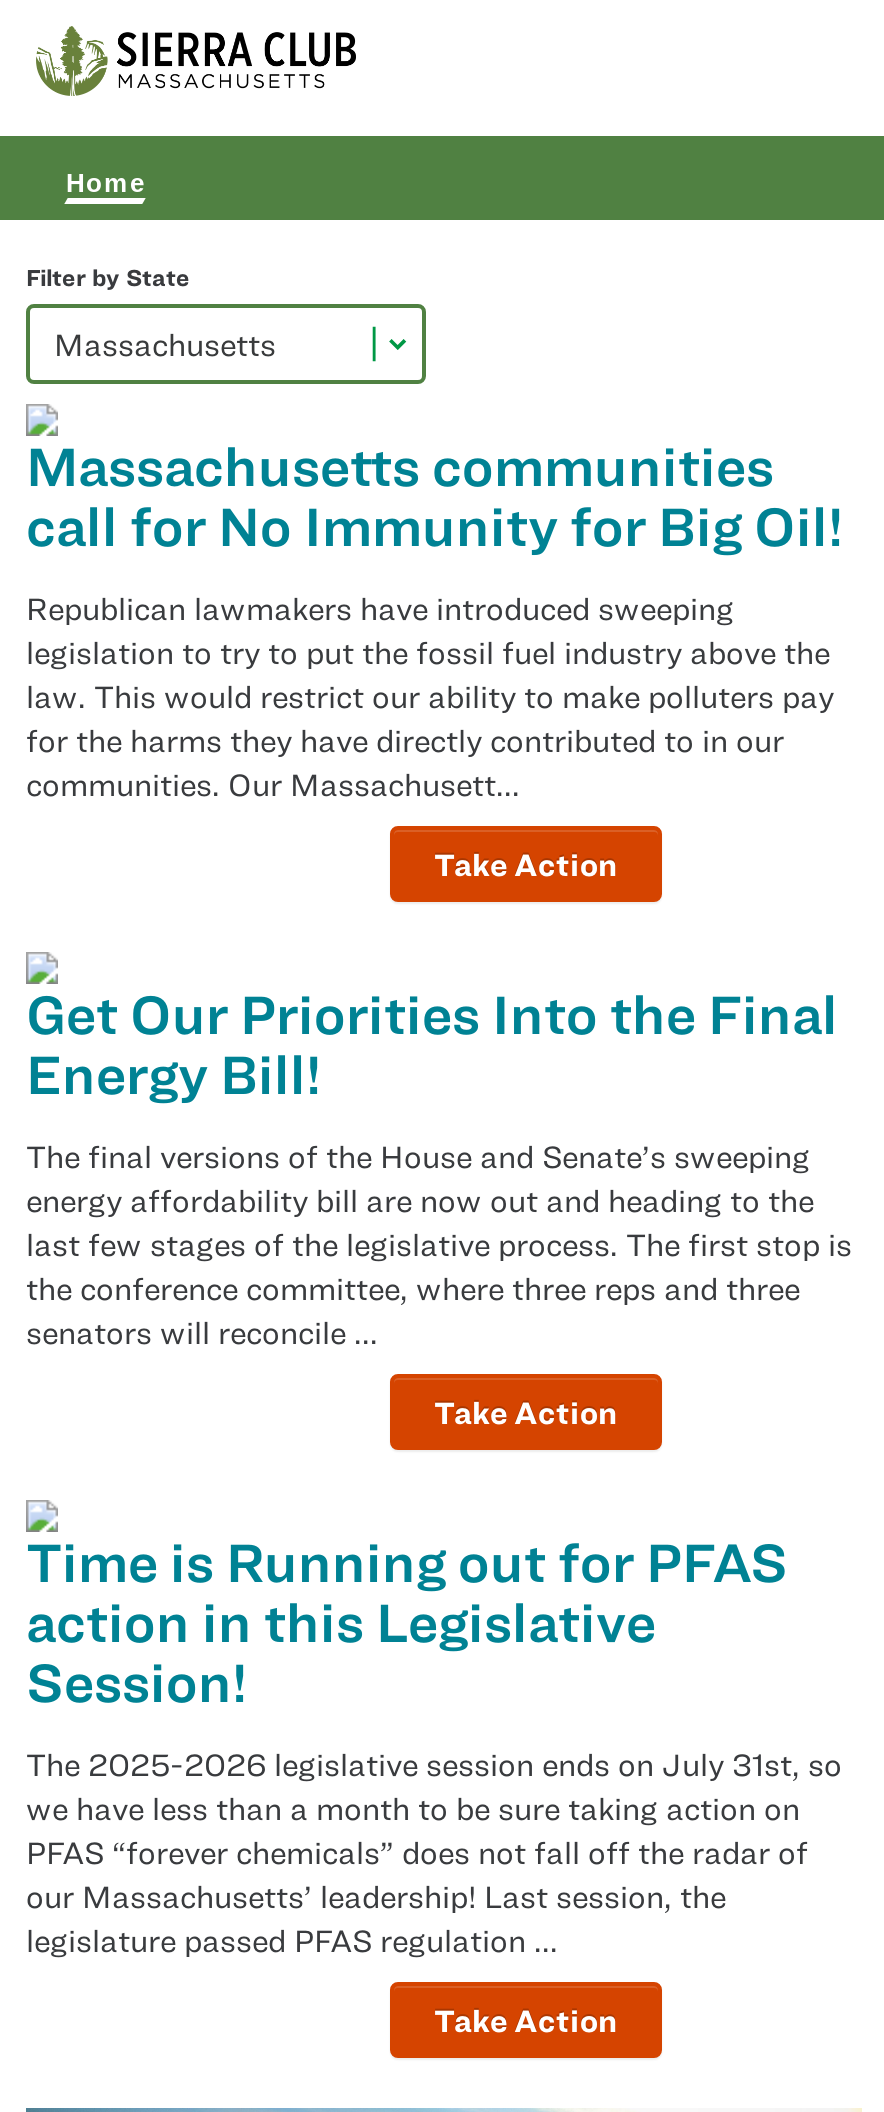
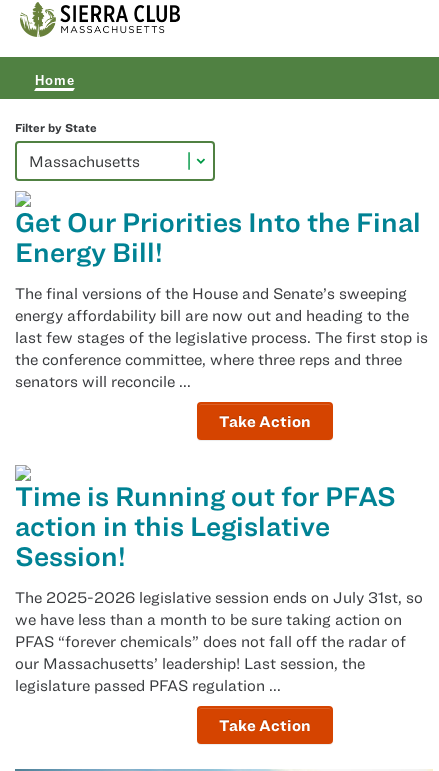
[26,432,844,882] Massachusetts communities | call for No Immunity for Big Oil! | Republican lawmakers have introduced sweeping | legislation to try to put the fossil fuel industry above the | law. This would restrict our ability to make polluters pay | for the harms they have directly contributed to in our | communities. Our Massachusett... | Take Action -> none

